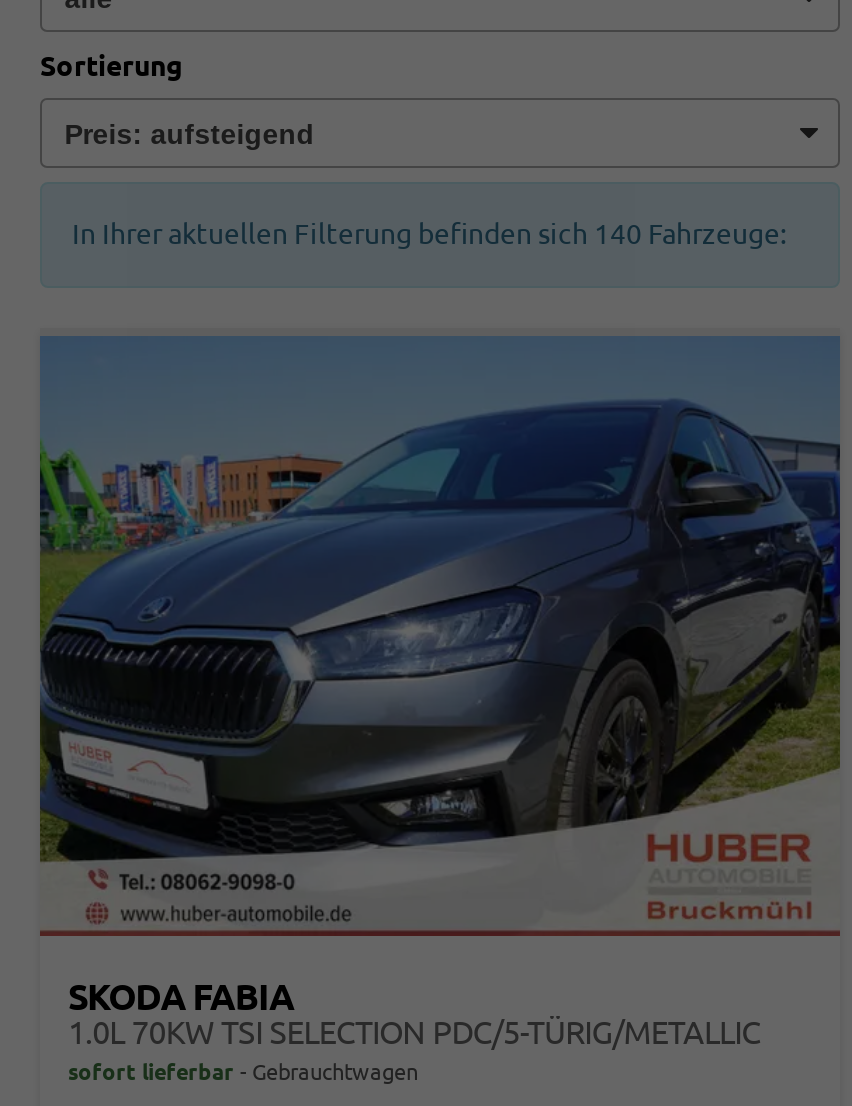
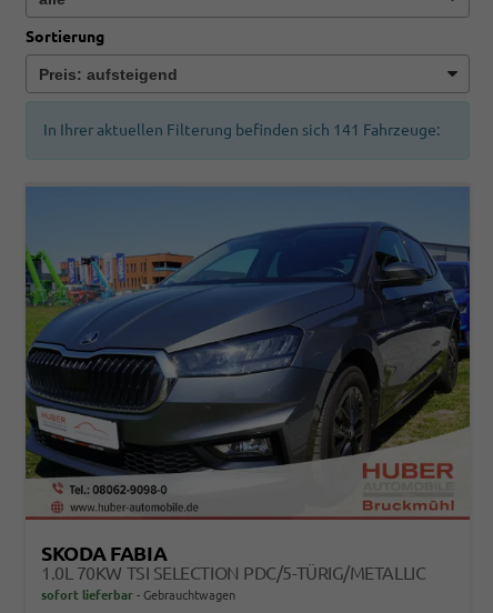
[72,219,786,251] In Ihrer aktuellen Filterung befinden sich 140 Fahrzeuge: -> [43,121,440,139] In Ihrer aktuellen Filterung befinden sich 141 Fahrzeuge:

